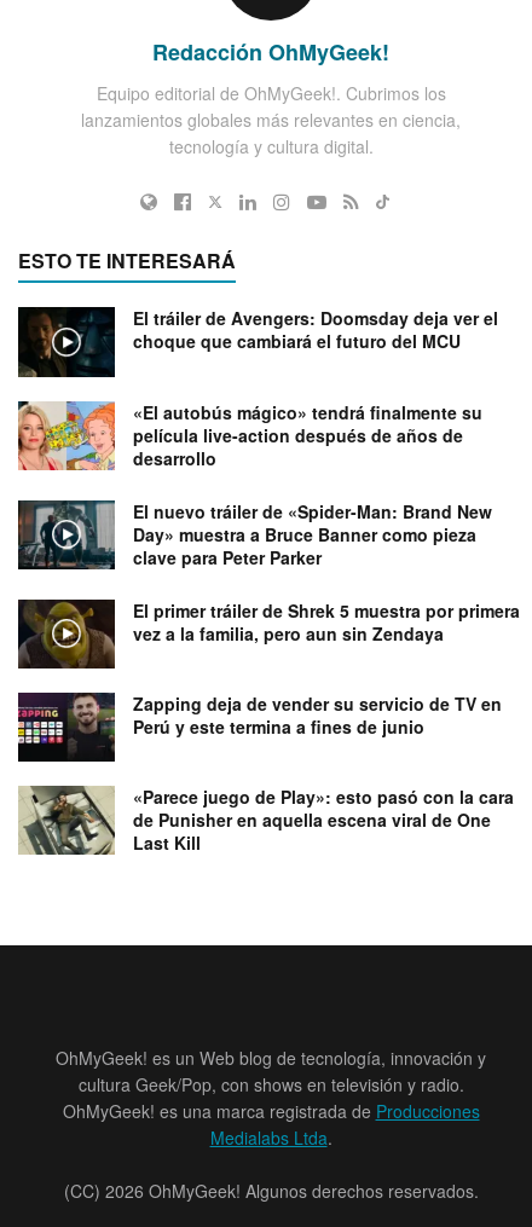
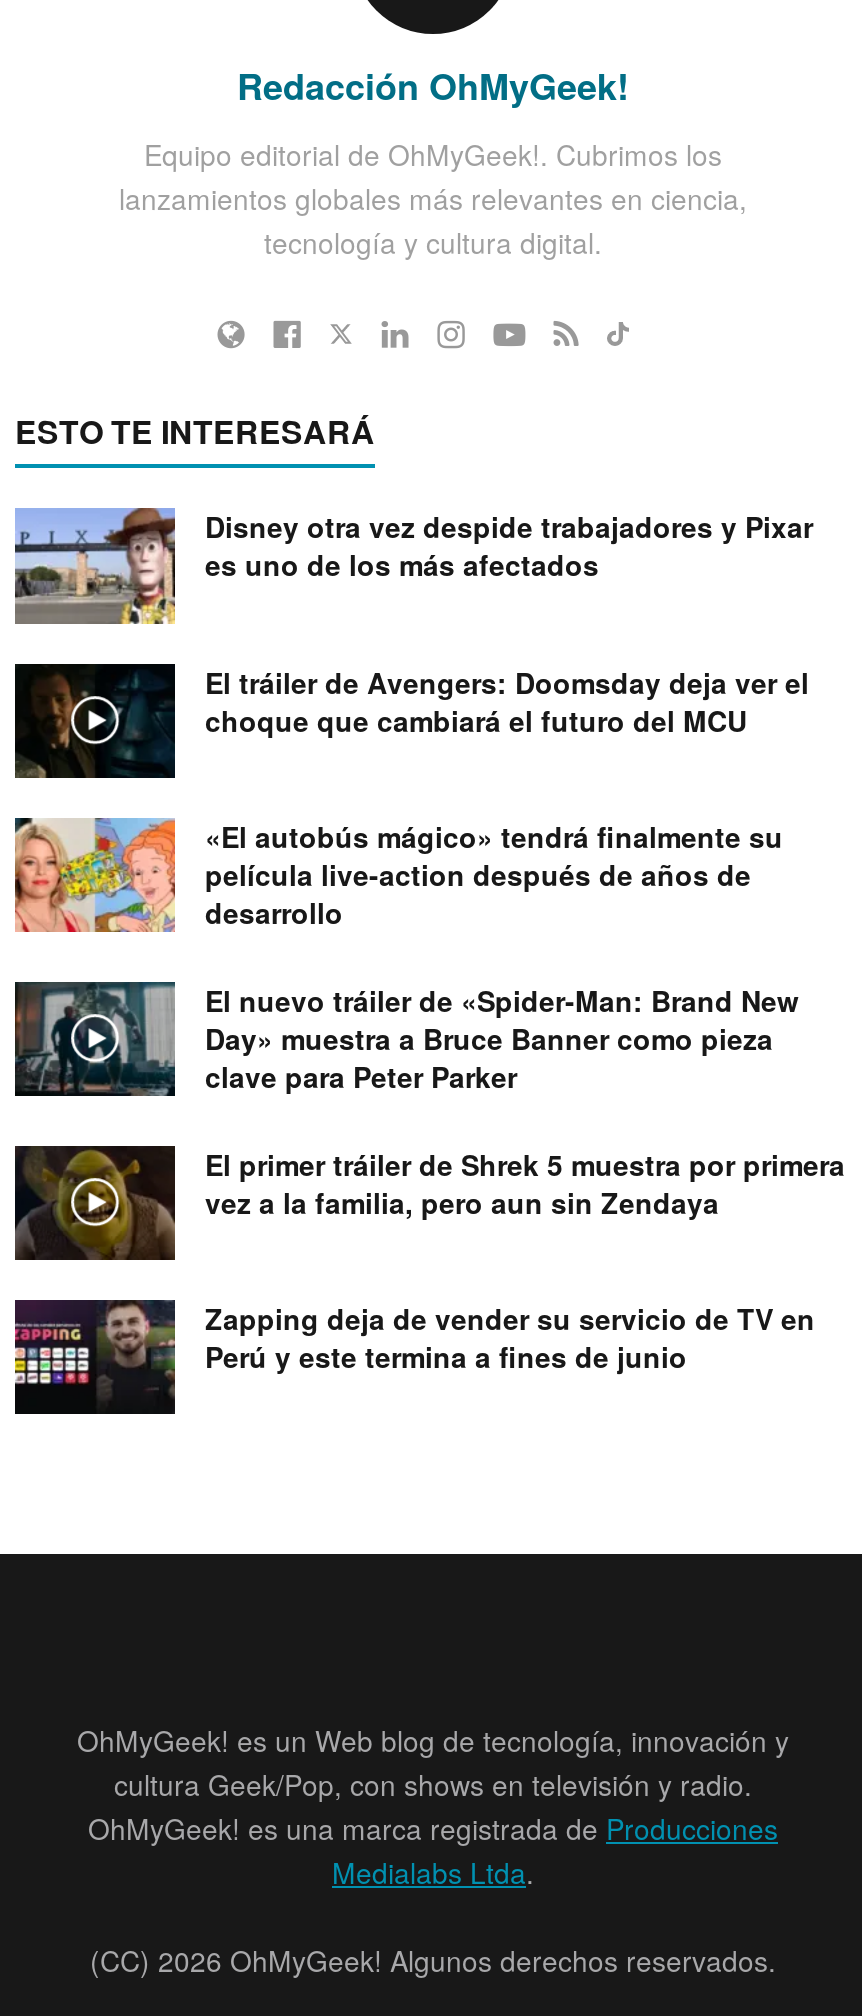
none -> [13,506,813,626] [image] | Disney otra vez despide trabajadores y Pixar | es uno de los más afectados
moved [18,306,520,738] -> [15,661,845,1376]: [image] | El tráiler de Avengers: Doomsday deja ver el | choque que cambiará el futuro del MCU | ... | Zapping deja de vender su servicio de TV en | Perú y este termina a fines de junio
[18,785,514,861] [image] | «Parece juego de Play»: esto pasó con la cara | de Punisher en aquella escena viral de One | Last Kill -> none

